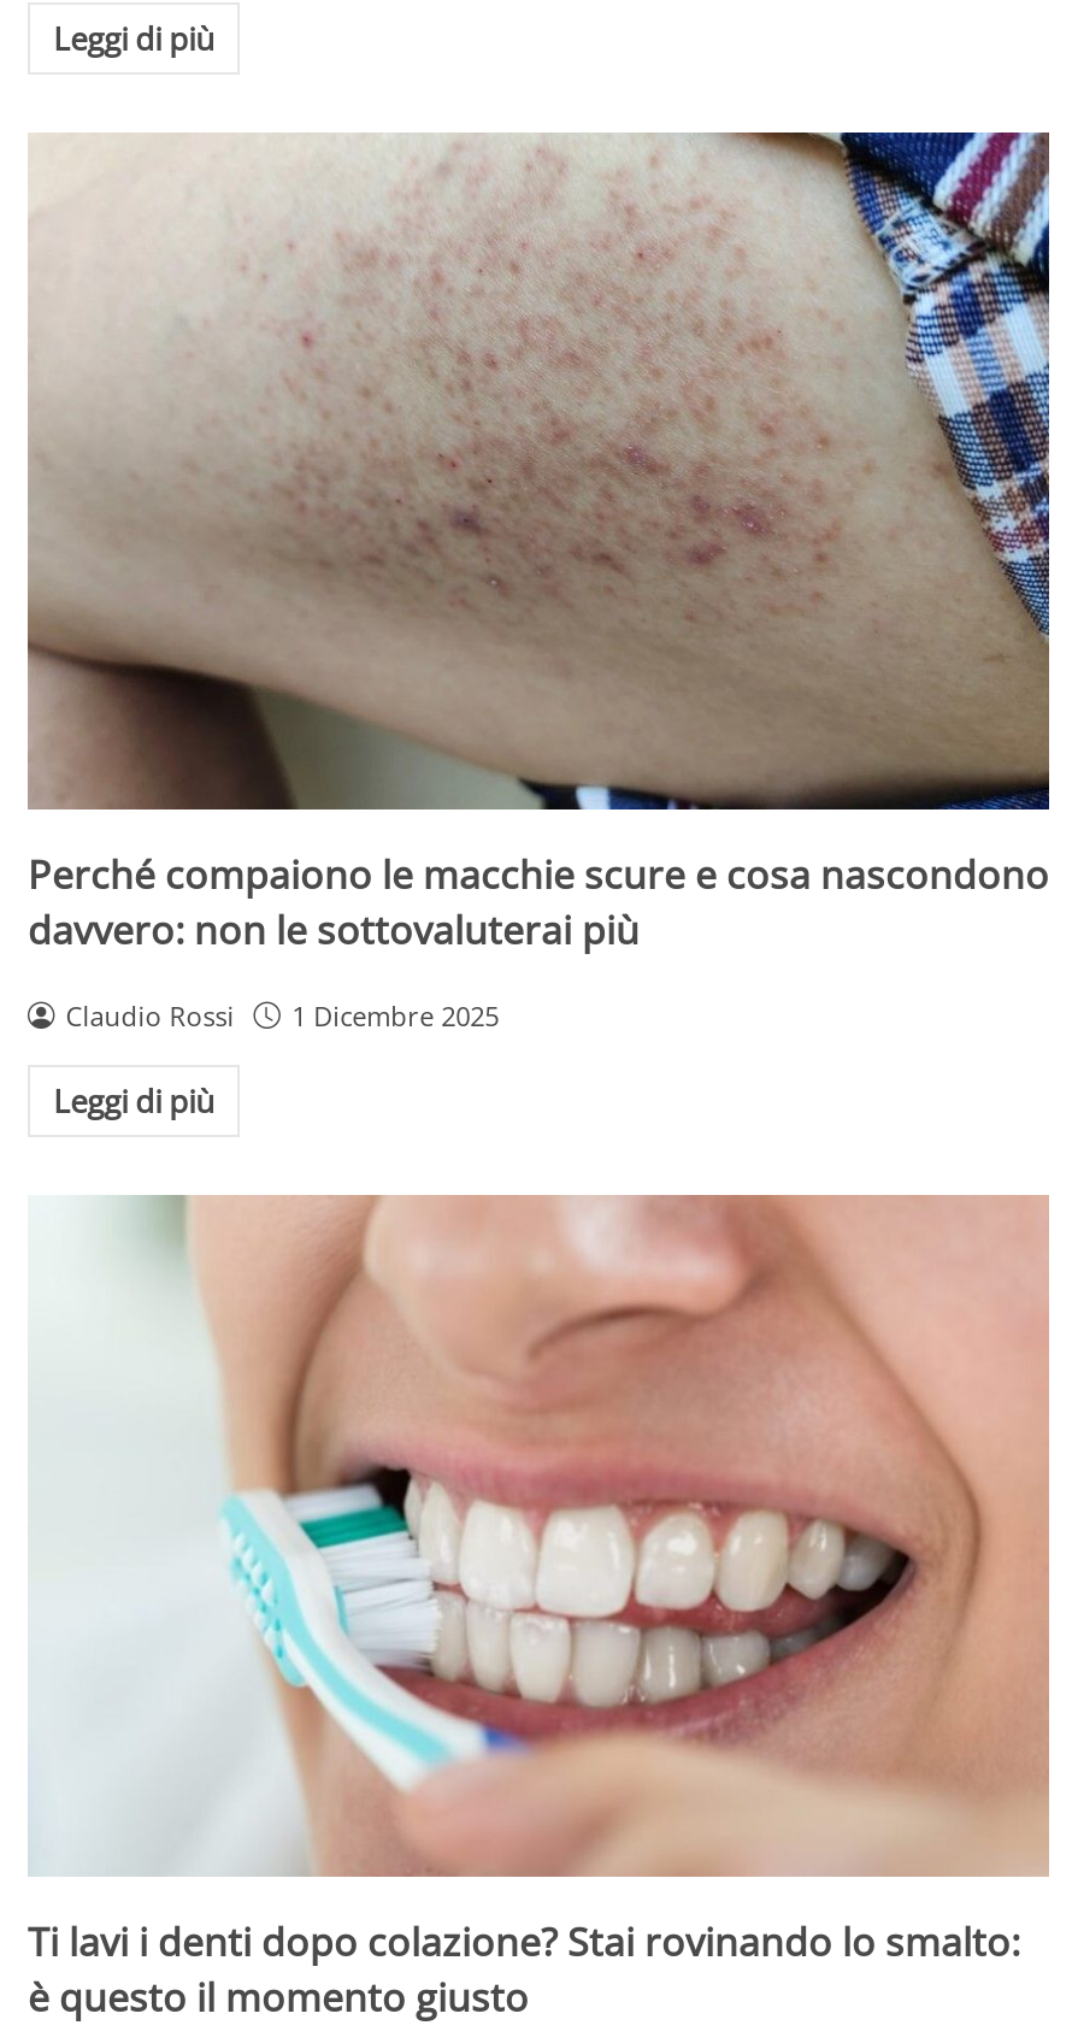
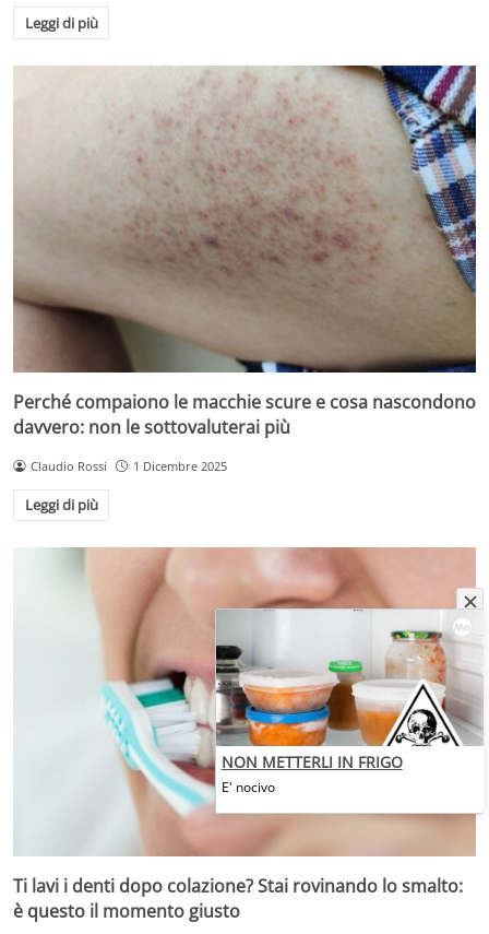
none -> [221,751,402,796] NON METTERLI IN FRIGO | E' nocivo
[476,1287,1066,1783] [image] -> [215,588,485,814] [image]

